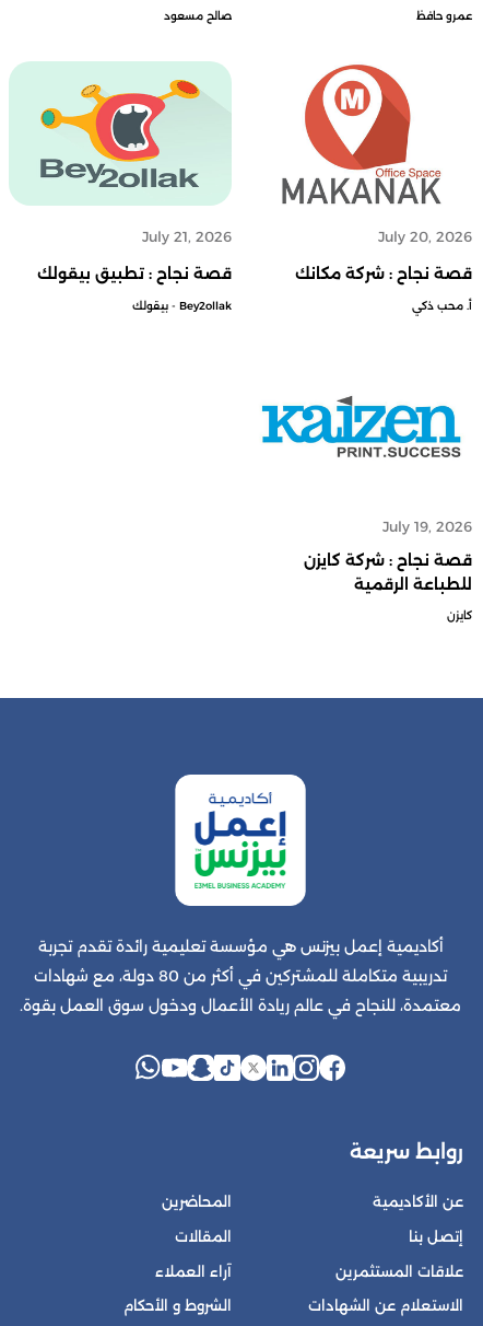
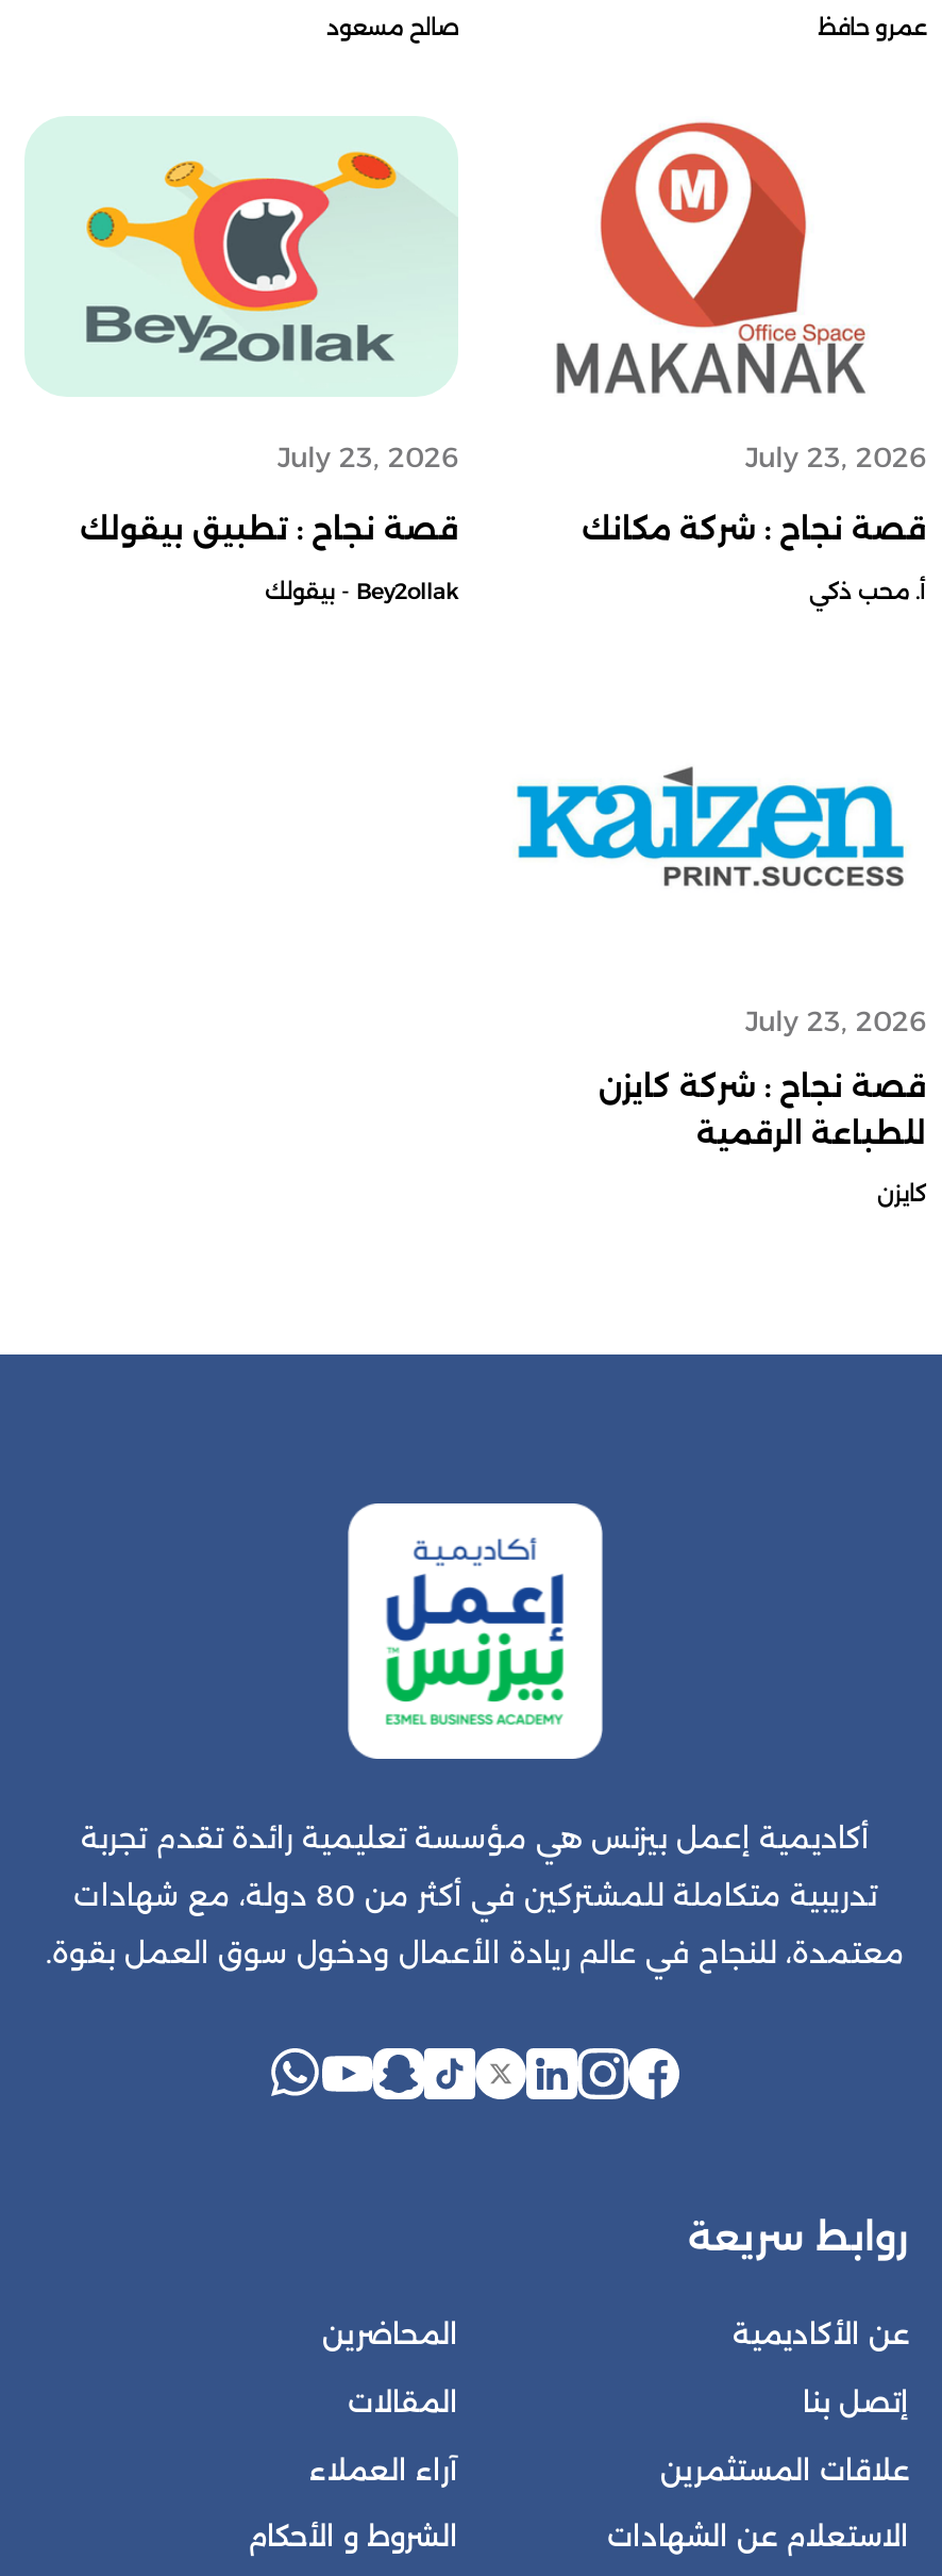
[142,229,232,246] July 21, 2026 -> [277,442,458,474] July 23, 2026
[378,229,472,246] July 20, 2026 -> [745,442,926,474] July 23, 2026
[382,519,472,535] July 19, 2026 -> [745,1006,926,1038] July 23, 2026

